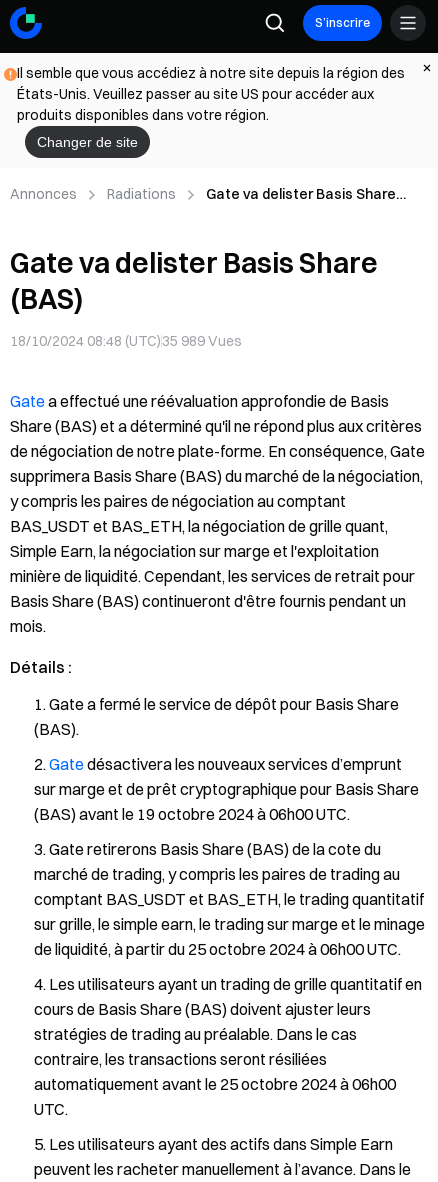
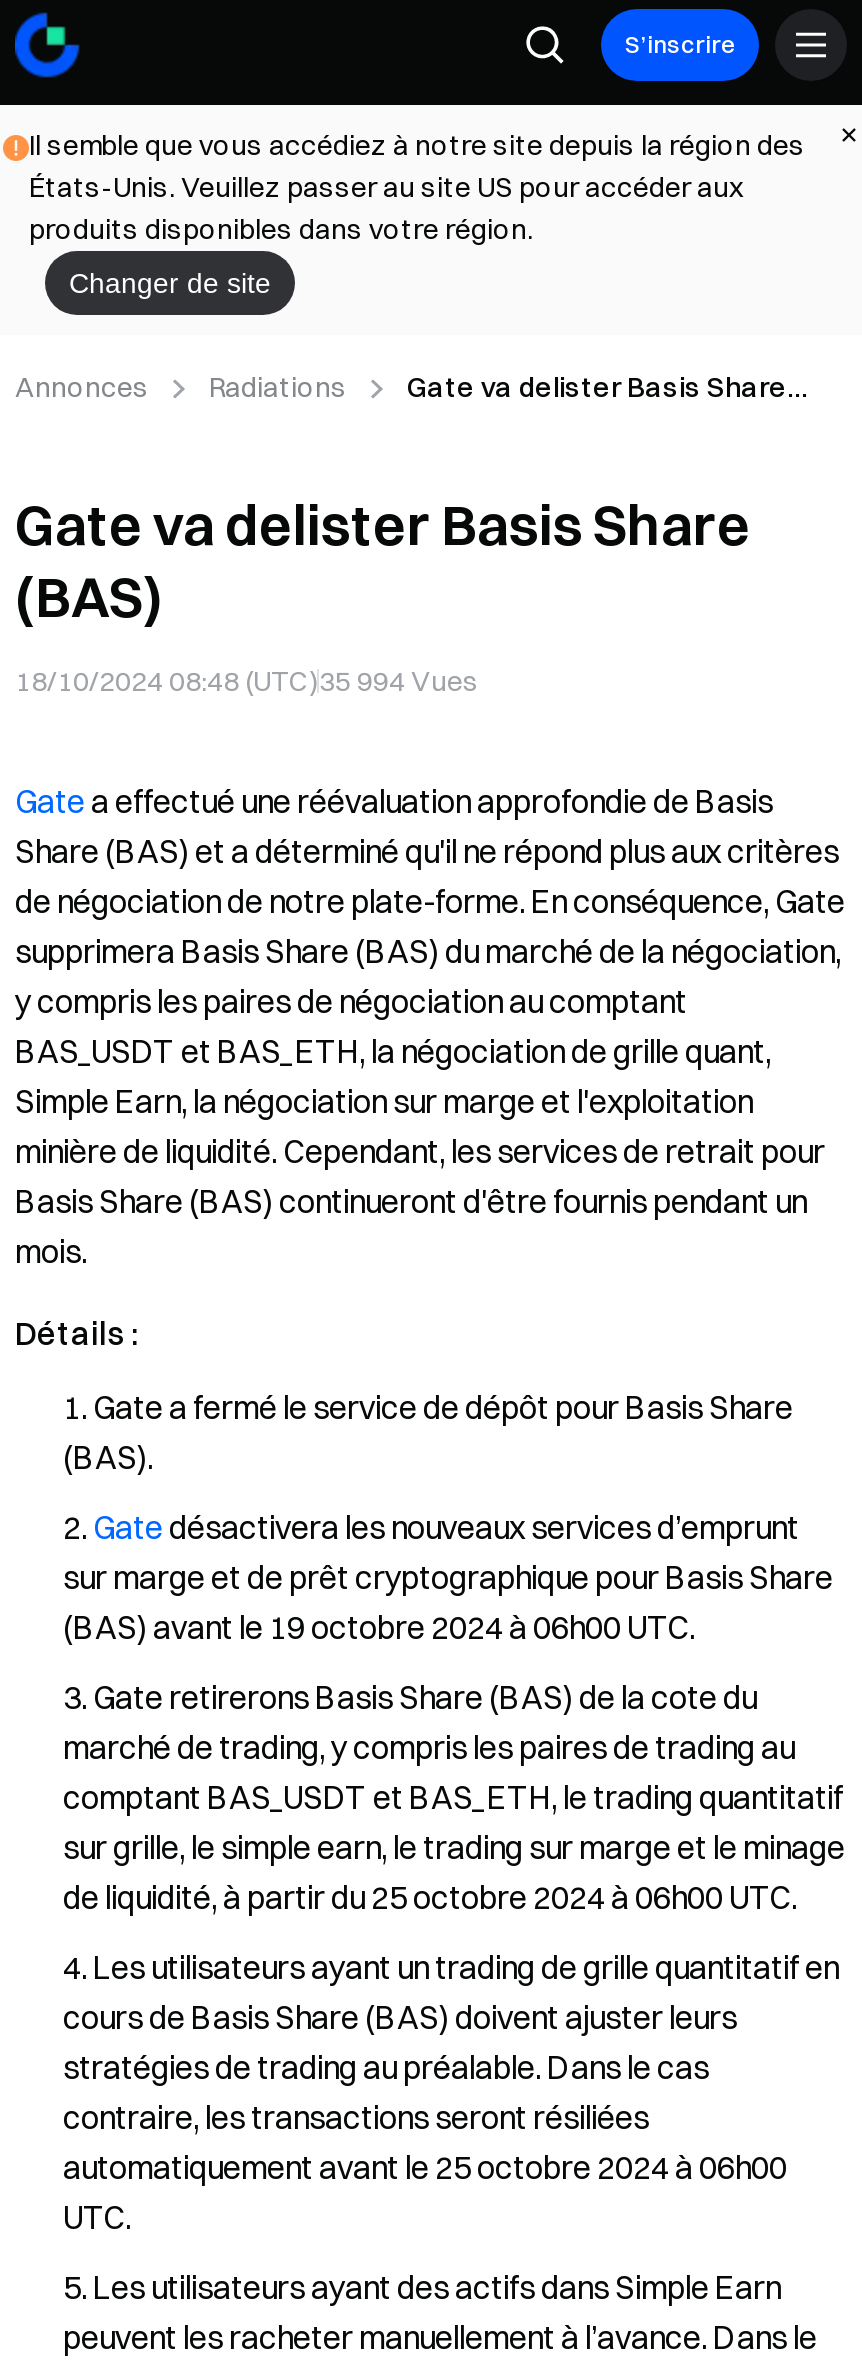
[10,332,242,350] 18/10/2024 08:48 (UTC)35 989 Vues -> [15,663,479,699] 18/10/2024 08:48 (UTC)35 994 Vues

